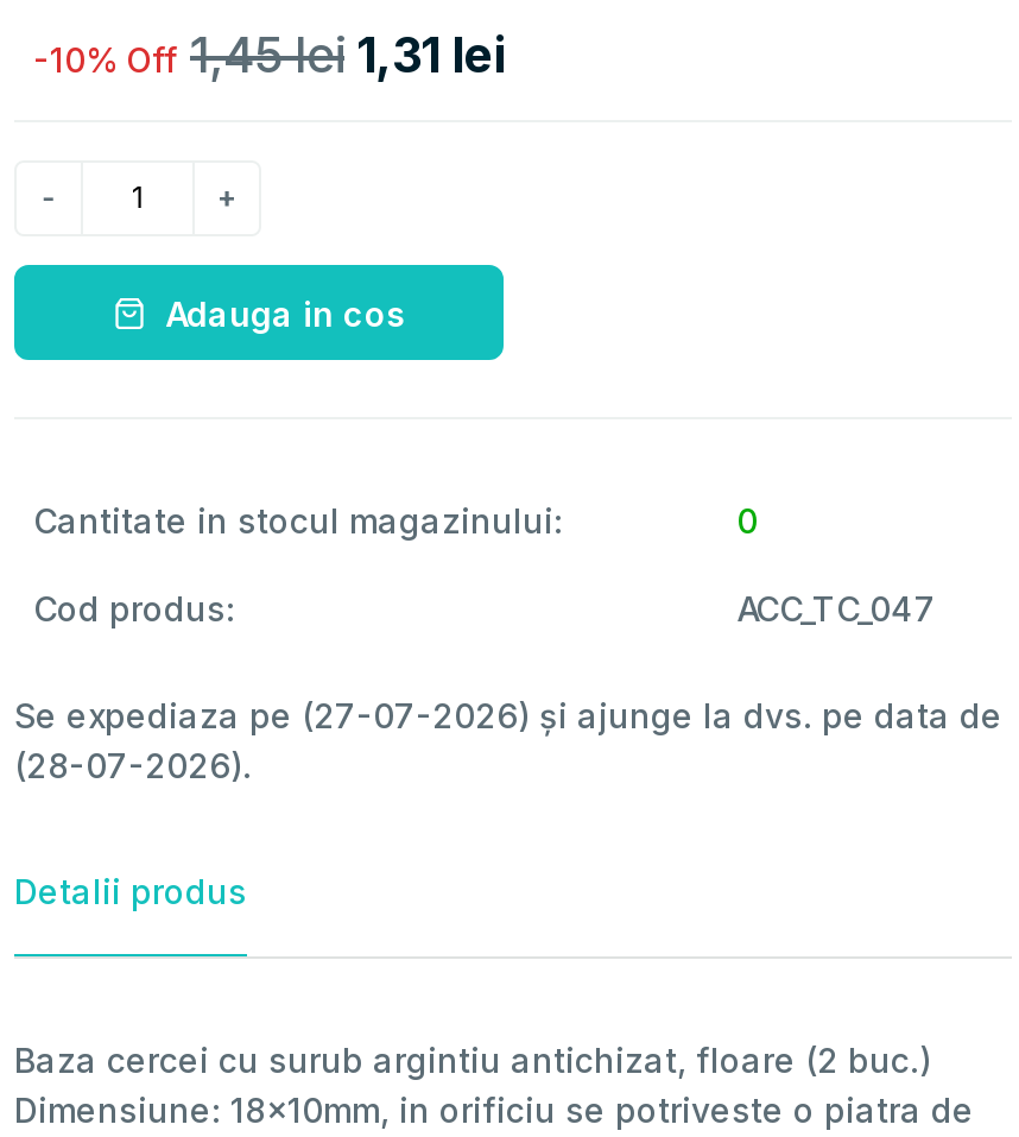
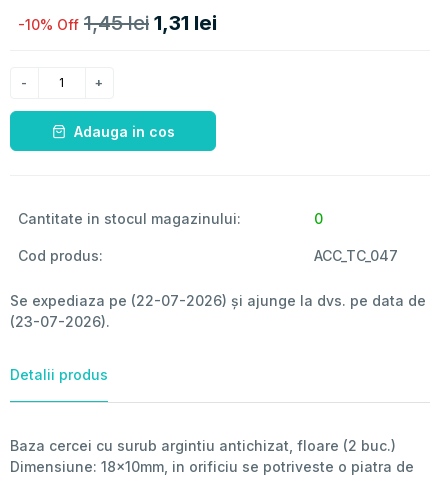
[14,696,1002,736] Se expediaza pe (27-07-2026) și ajunge la dvs. pe data de -> [10,292,426,309] Se expediaza pe (22-07-2026) și ajunge la dvs. pe data de
[14,746,252,786] (28-07-2026). -> [10,313,110,330] (23-07-2026).

